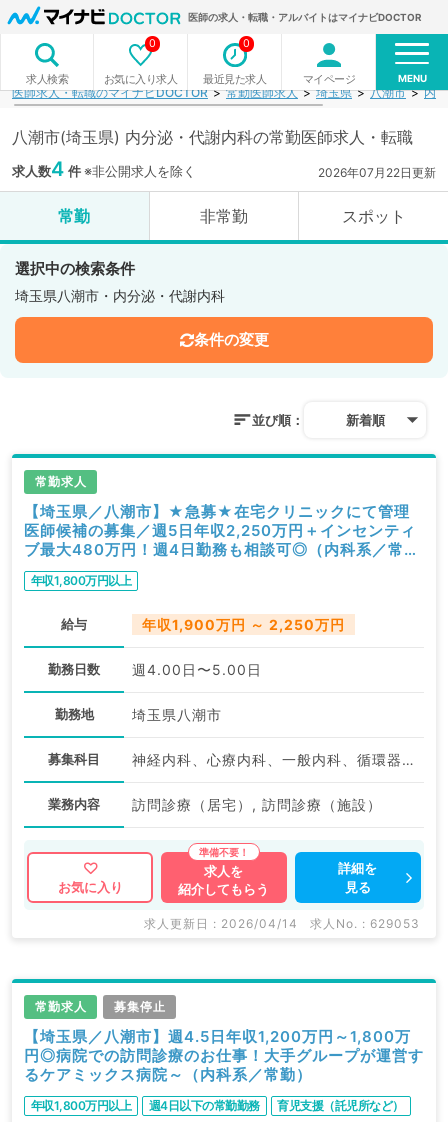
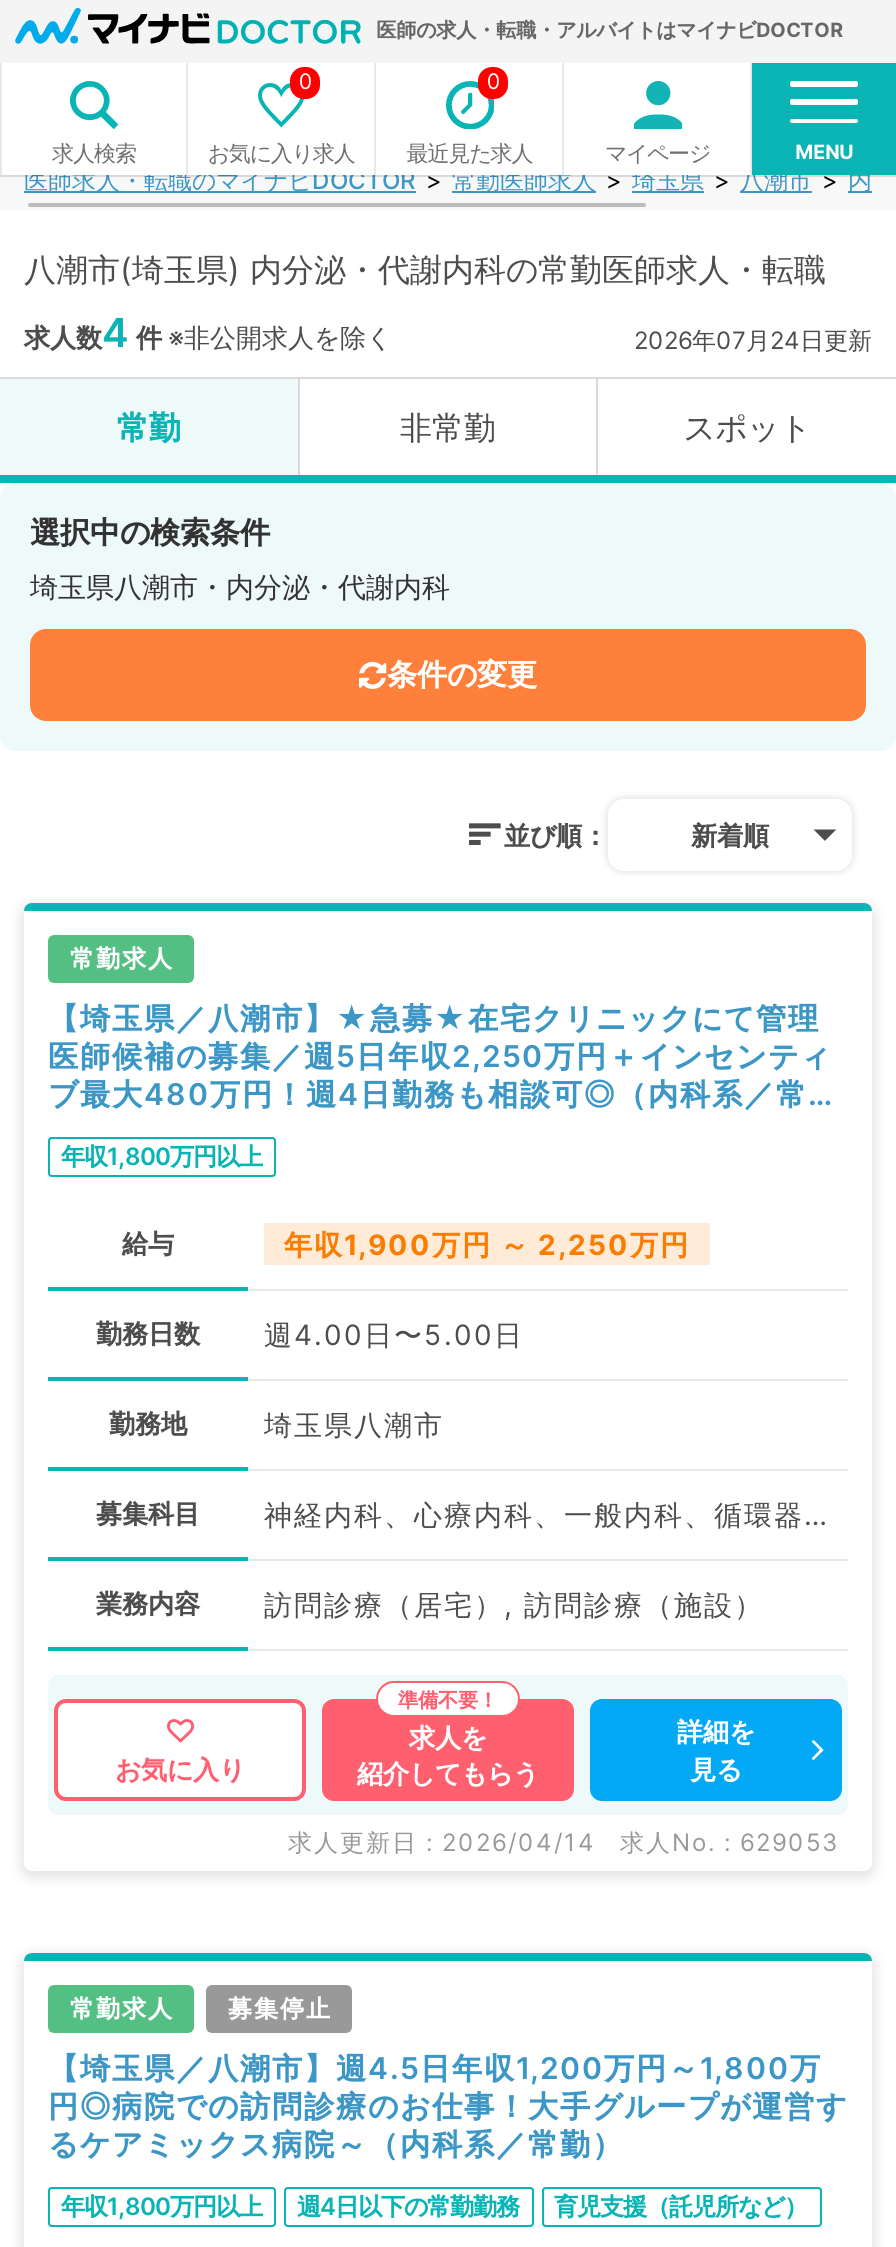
[318,165,436,180] 2026年07月22日更新 -> [634,325,872,355] 2026年07月24日更新

